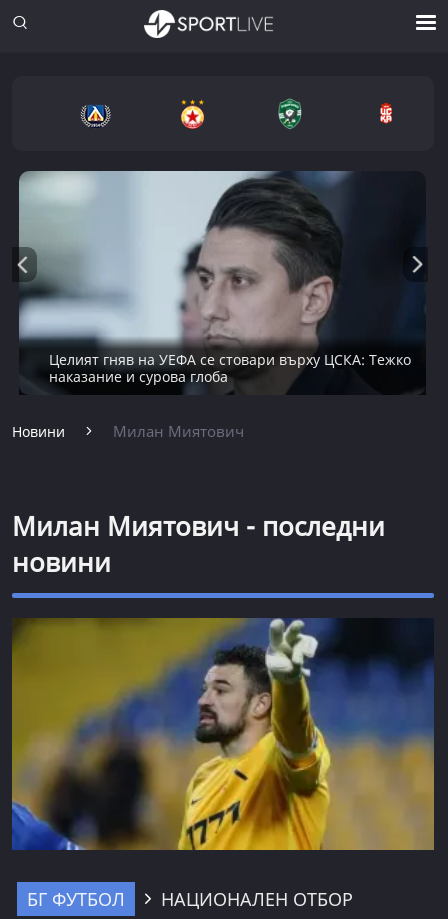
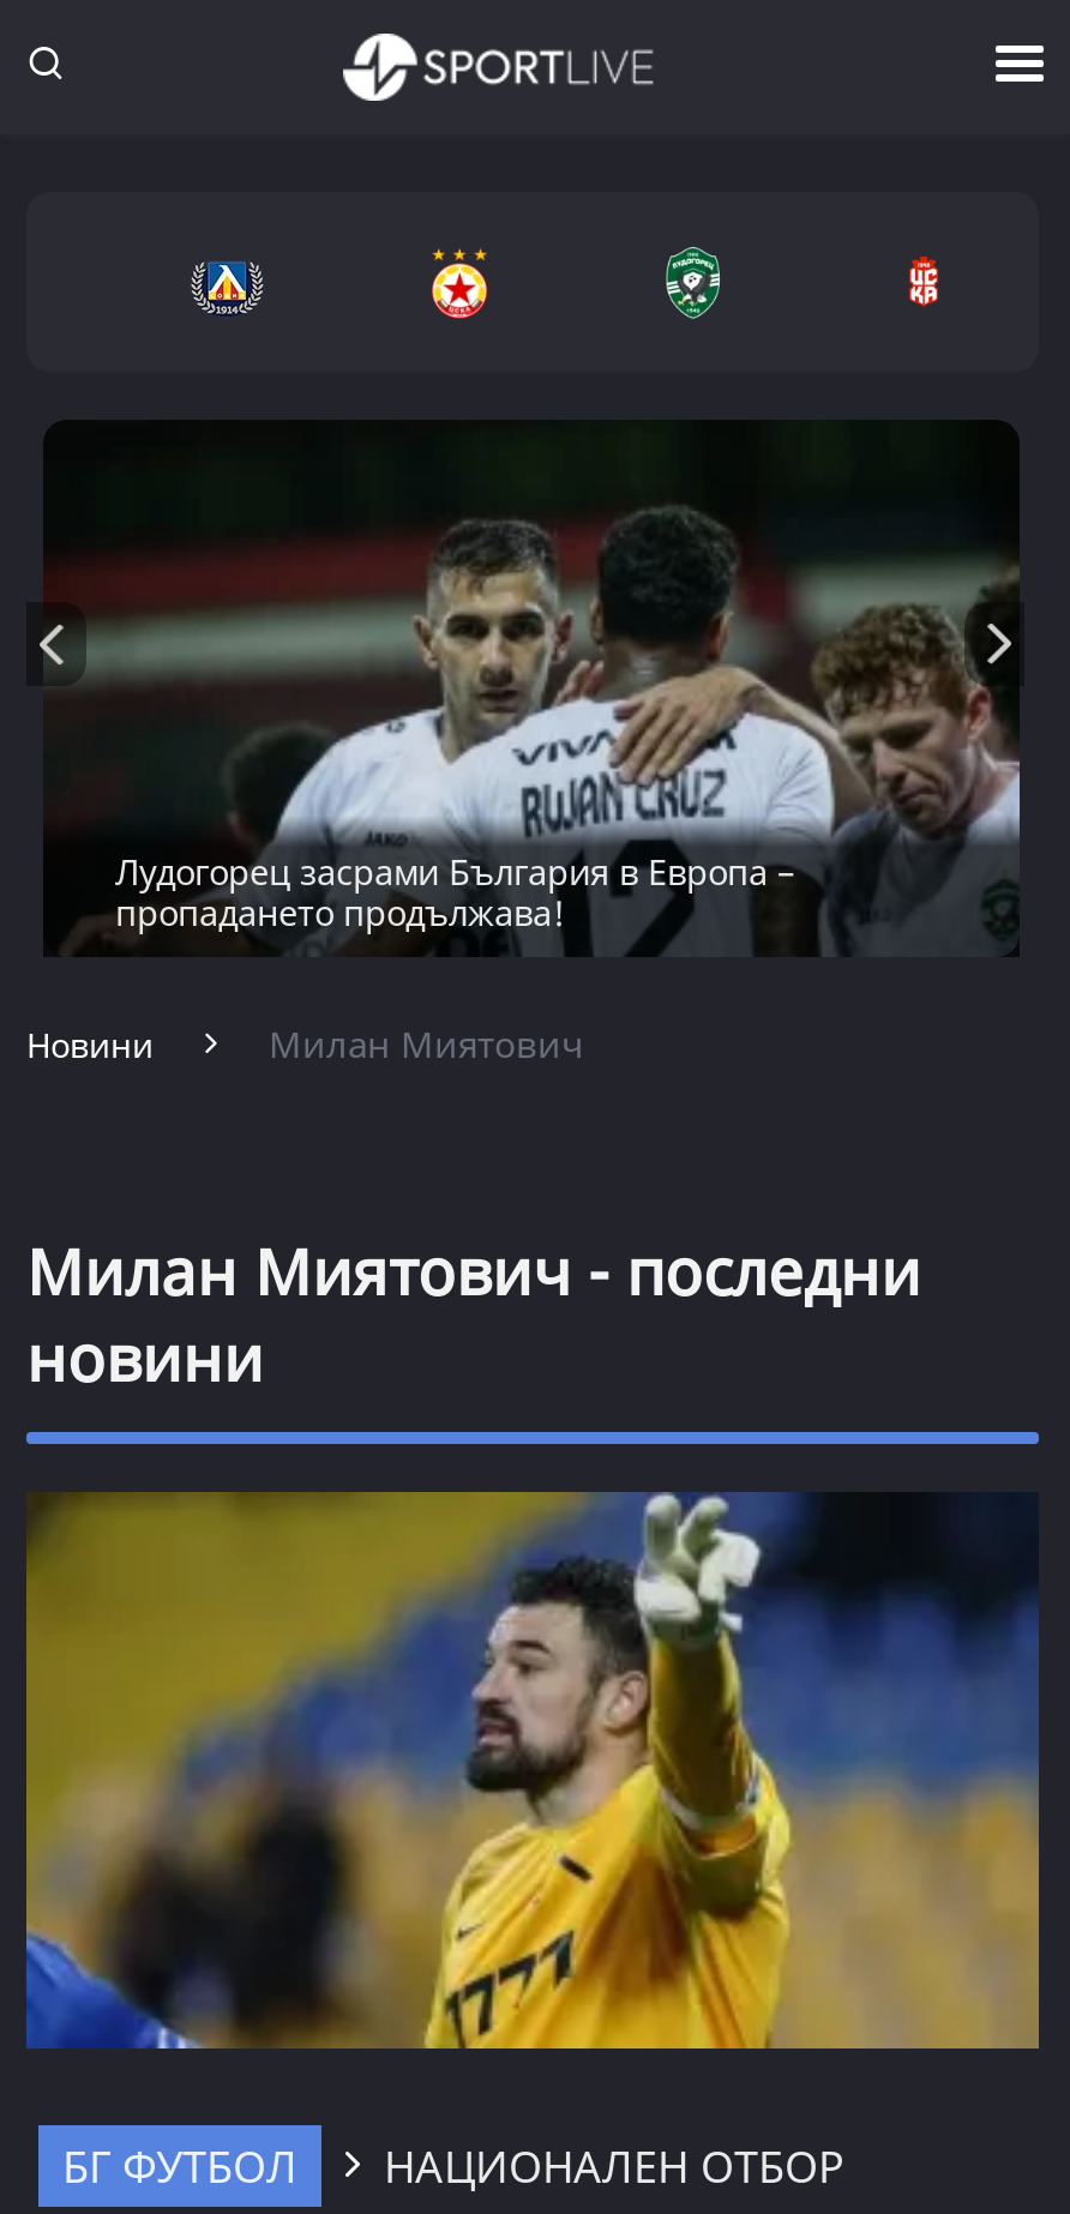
[18,170,426,395] [image] | Целият гняв на УЕФА се стовари върху ЦСКА: Тежко | наказание и сурова глоба -> [43,420,1022,957] [image] | Лудогорец засрами България в Европа – | пропадането продължава!

